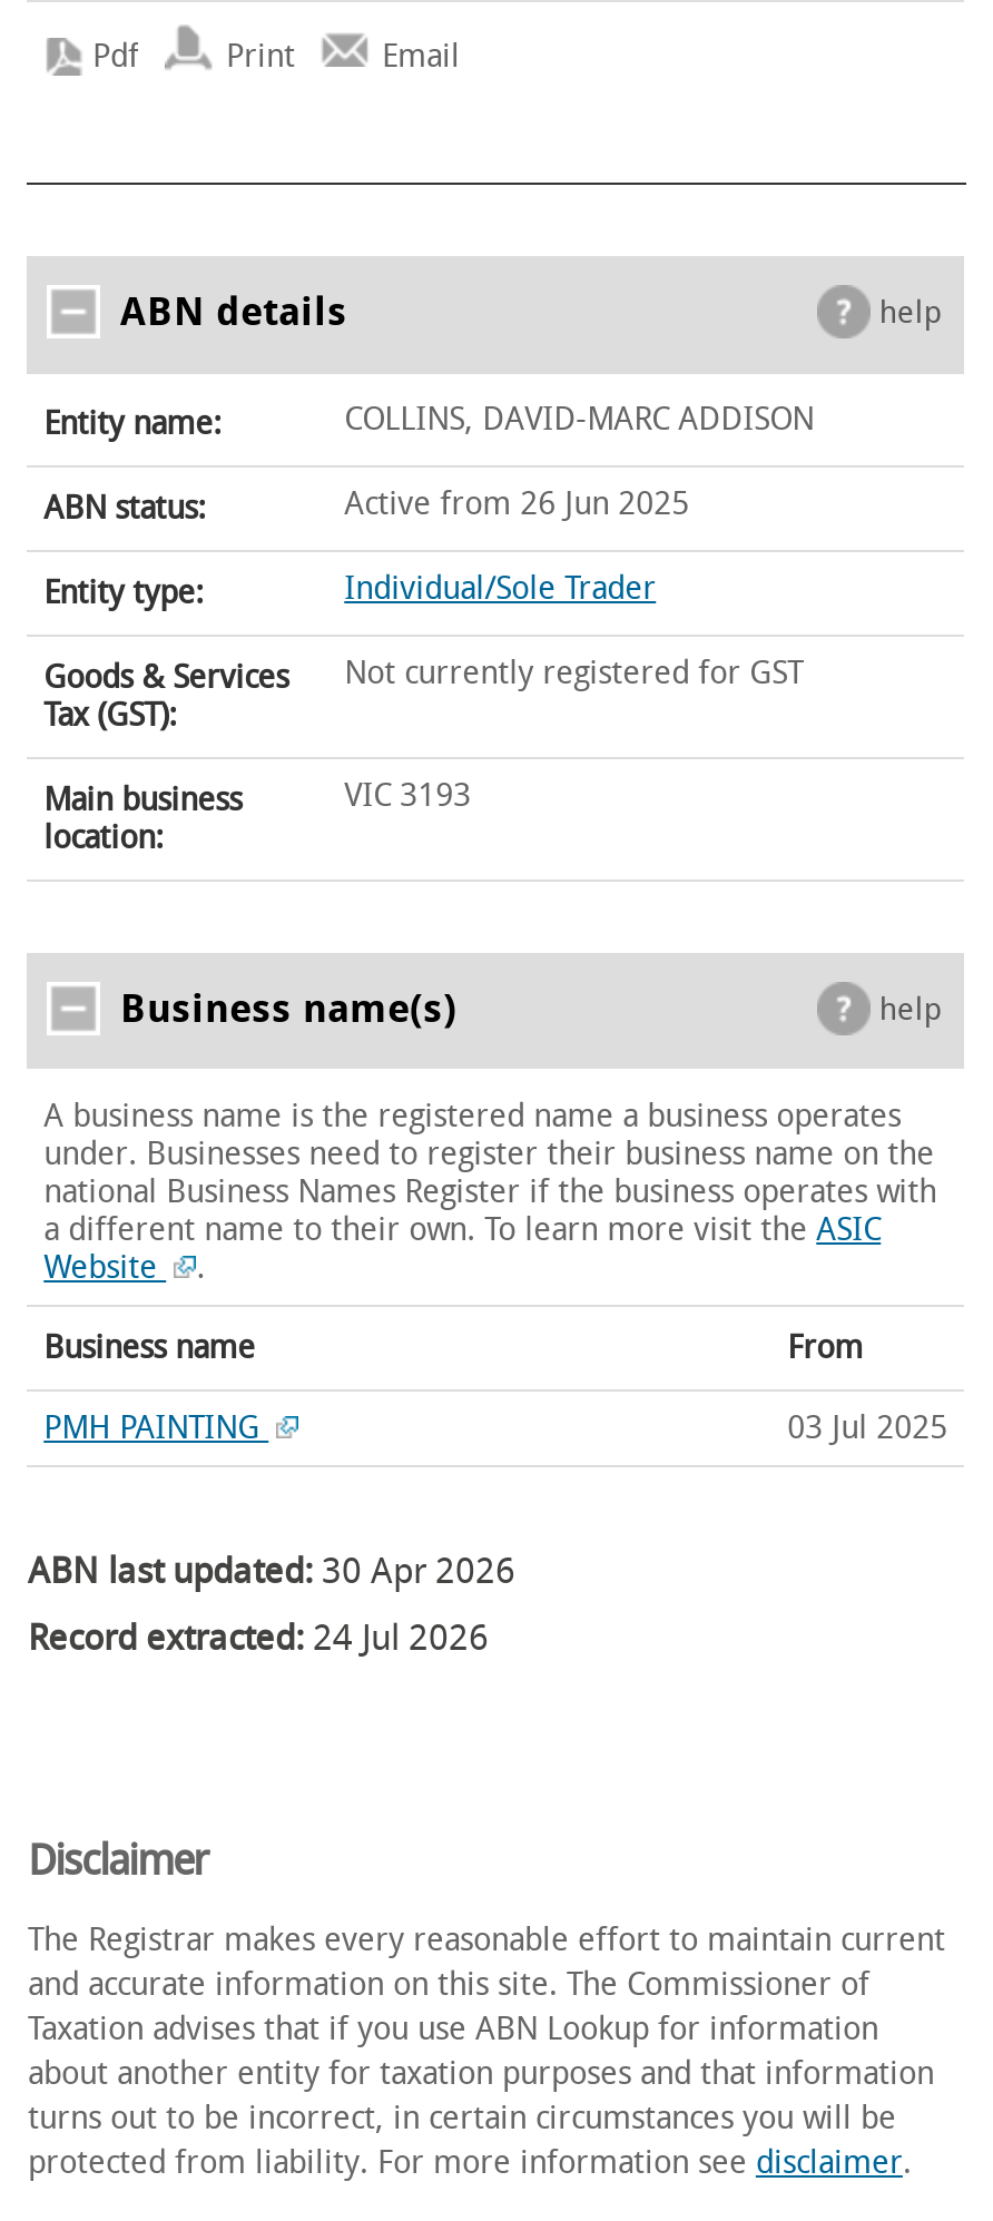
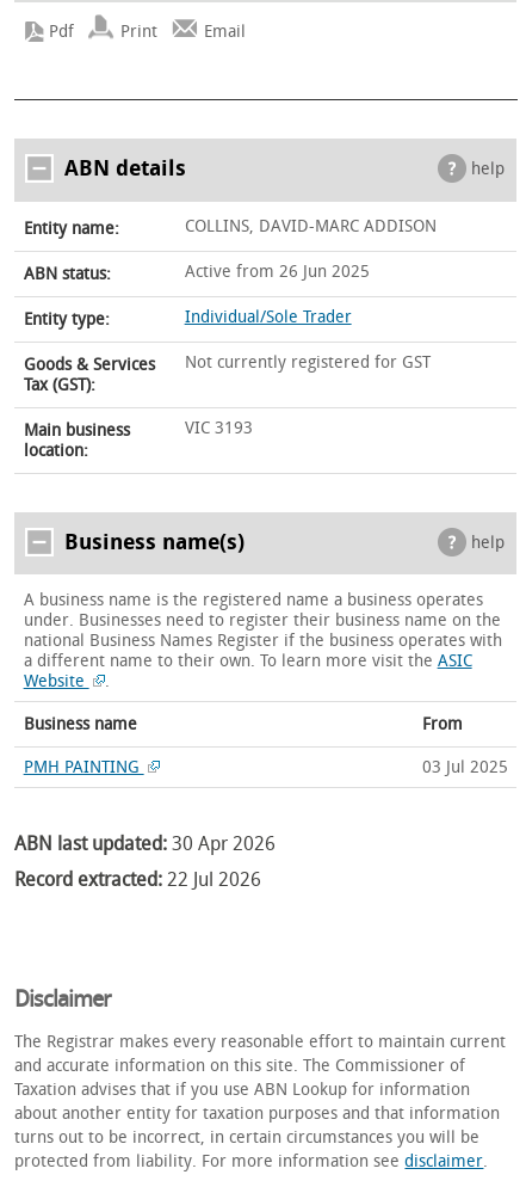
[28,1616,488,1658] Record extracted: 24 Jul 2026 -> [15,868,262,890] Record extracted: 22 Jul 2026

